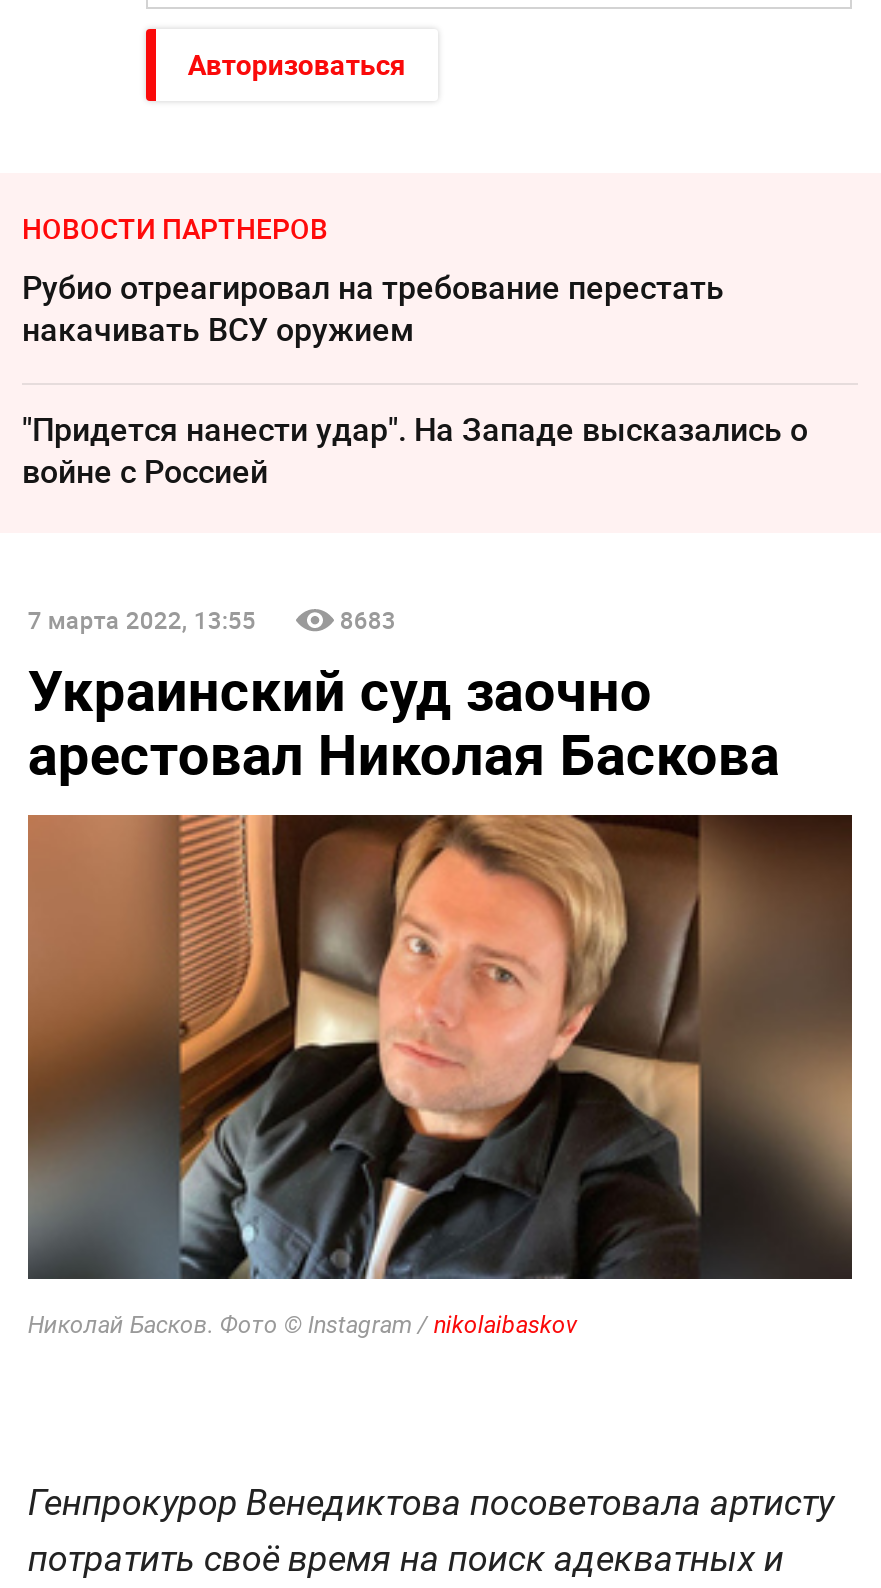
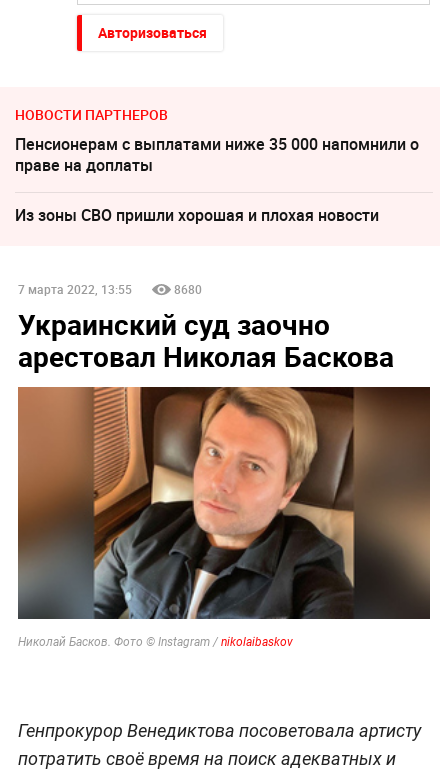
[22,265,724,351] Рубио отреагировал на требование перестать | накачивать ВСУ оружием -> [15,133,419,176] Пенсионерам с выплатами ниже 35 000 напомнили о | праве на доплаты
[22,407,808,493] "Придется нанести удар". На Западе высказались о | войне с Россией -> [15,204,379,226] Из зоны СВО пришли хорошая и плохая новости
[340,602,396,634] 8683 -> [174,281,202,297] 8680

